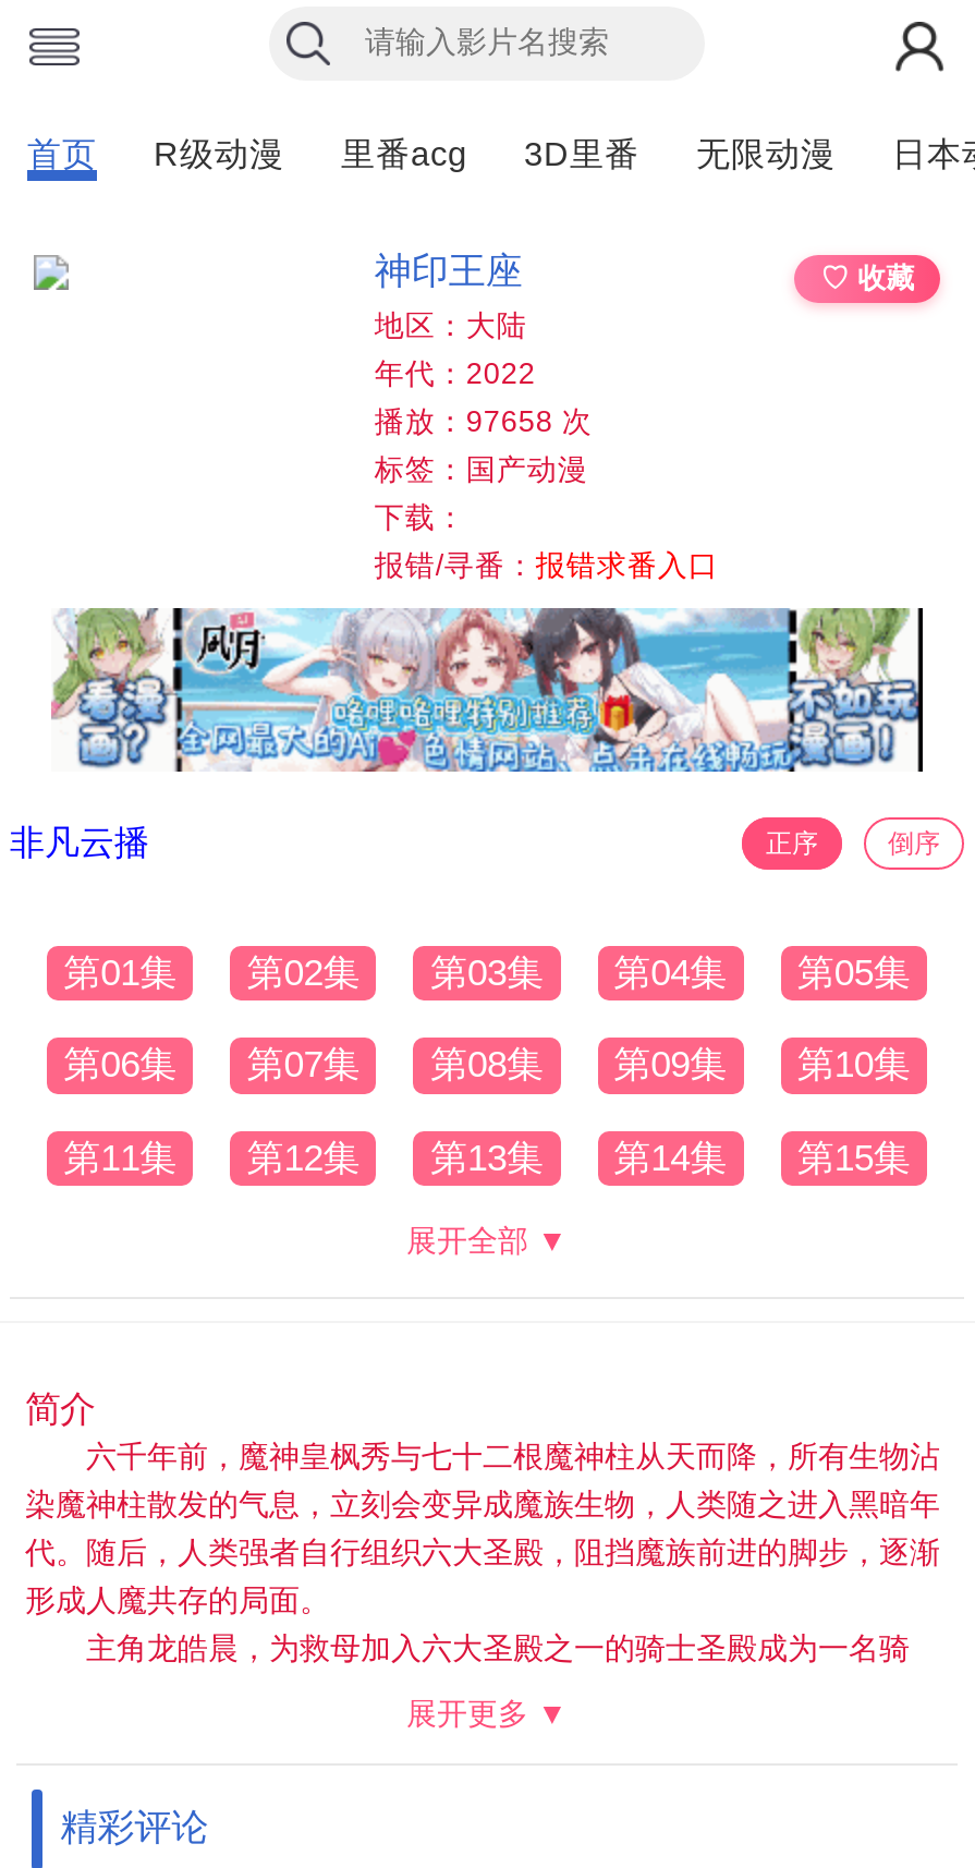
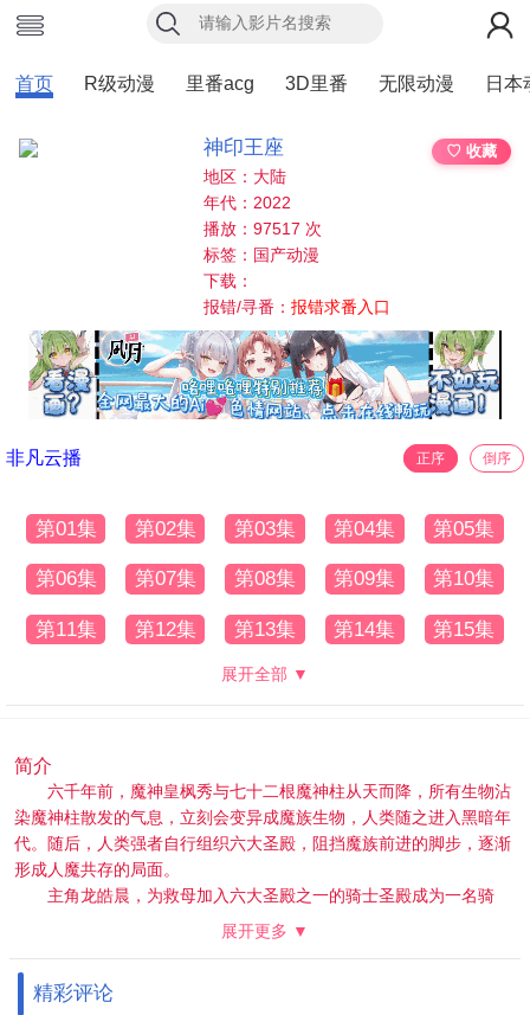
[375,405,592,437] 播放：97658 次 -> [204,220,322,238] 播放：97517 次

